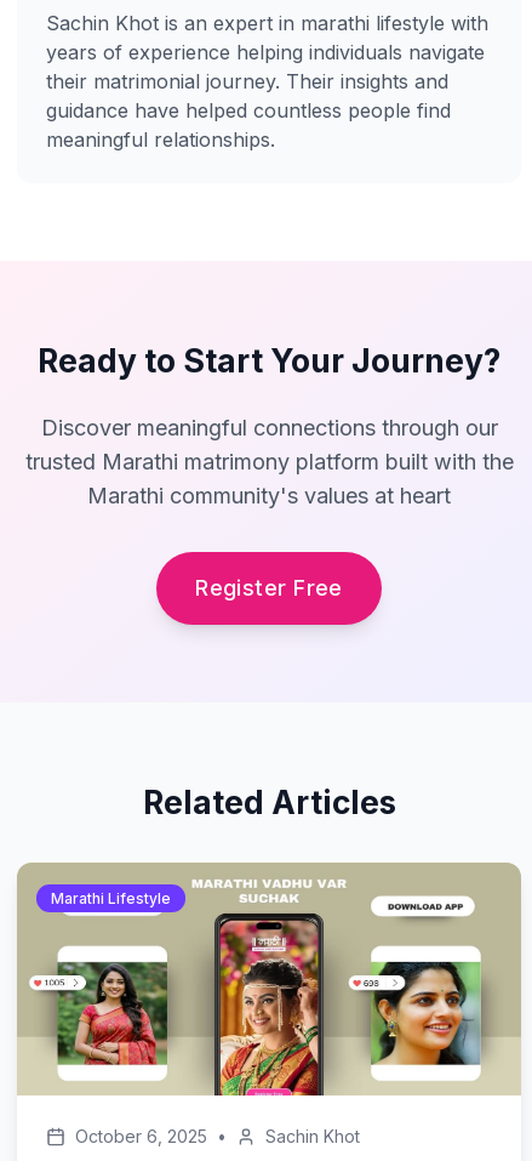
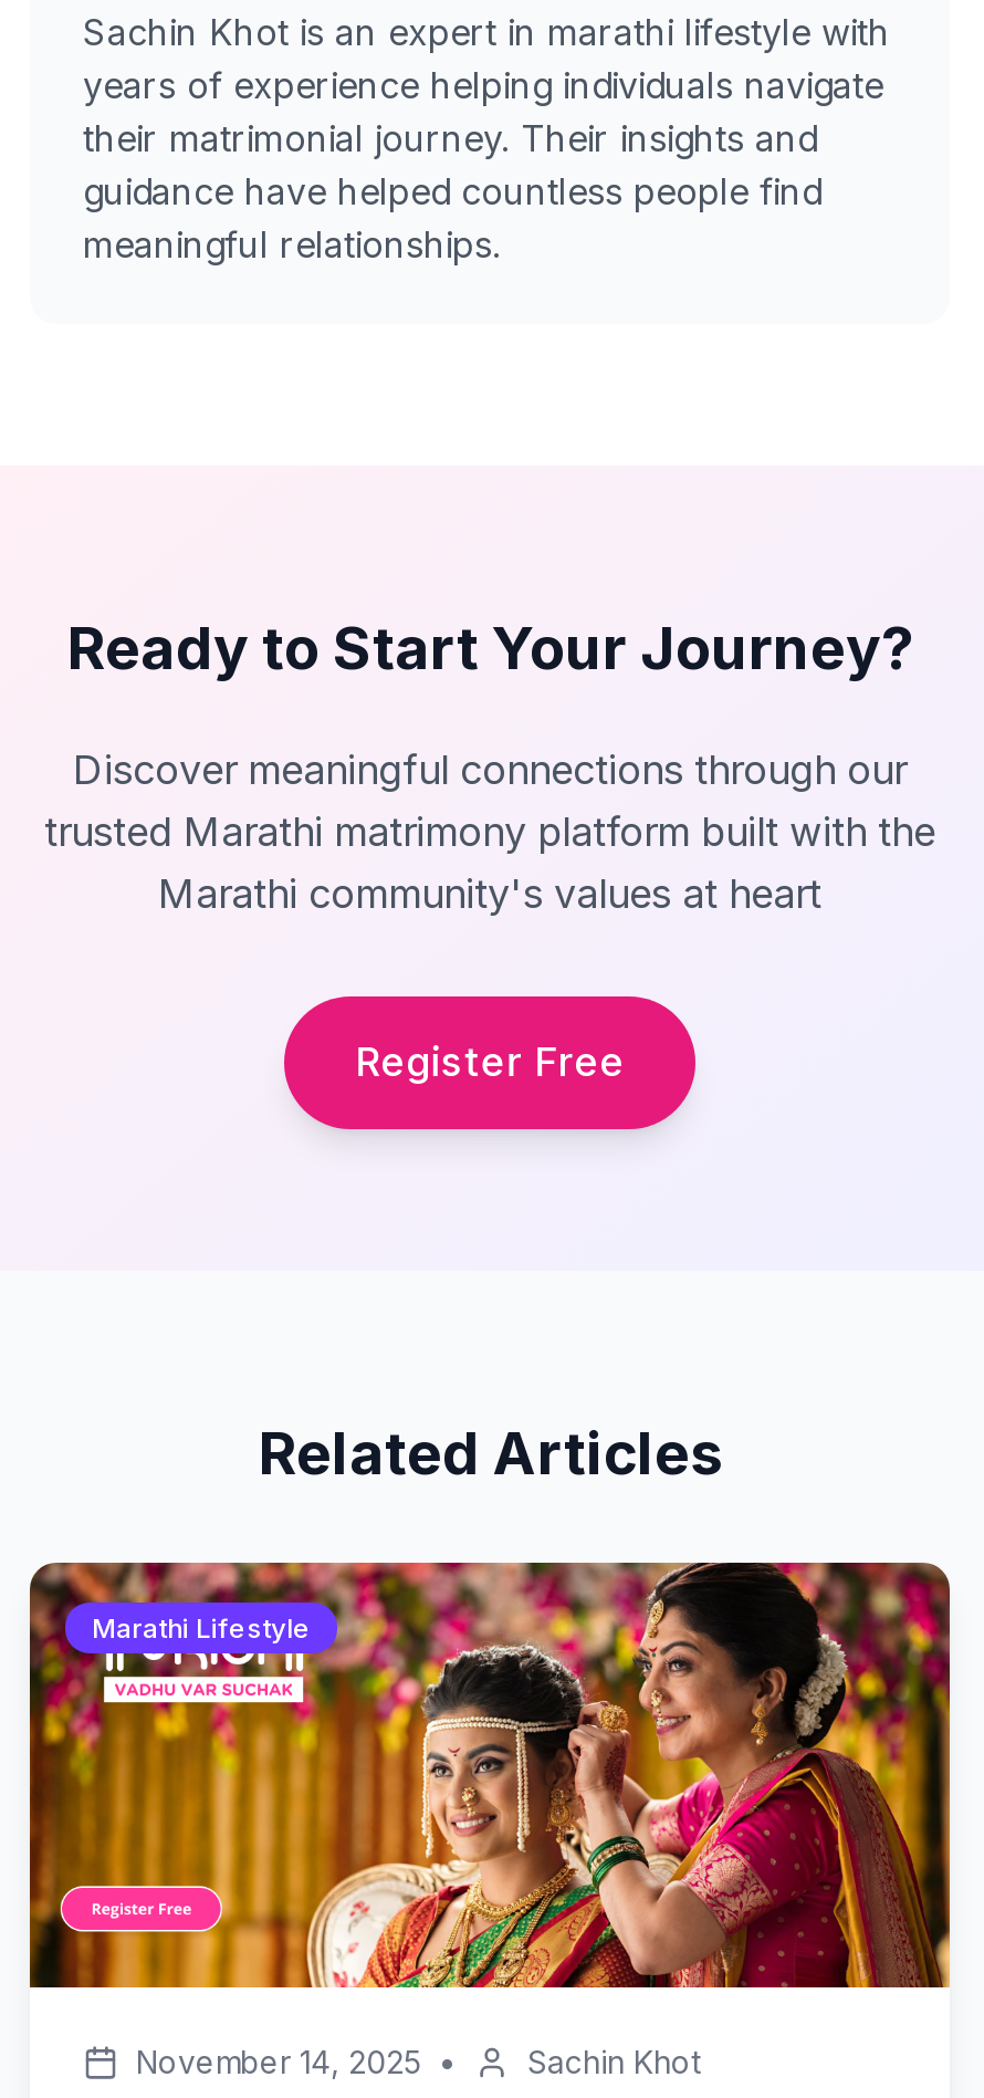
[17,863,521,1147] [image] | October 6, 2025 • Sachin Khot -> [28,1563,952,2081] [image] | November 14, 2025 • Sachin Khot

